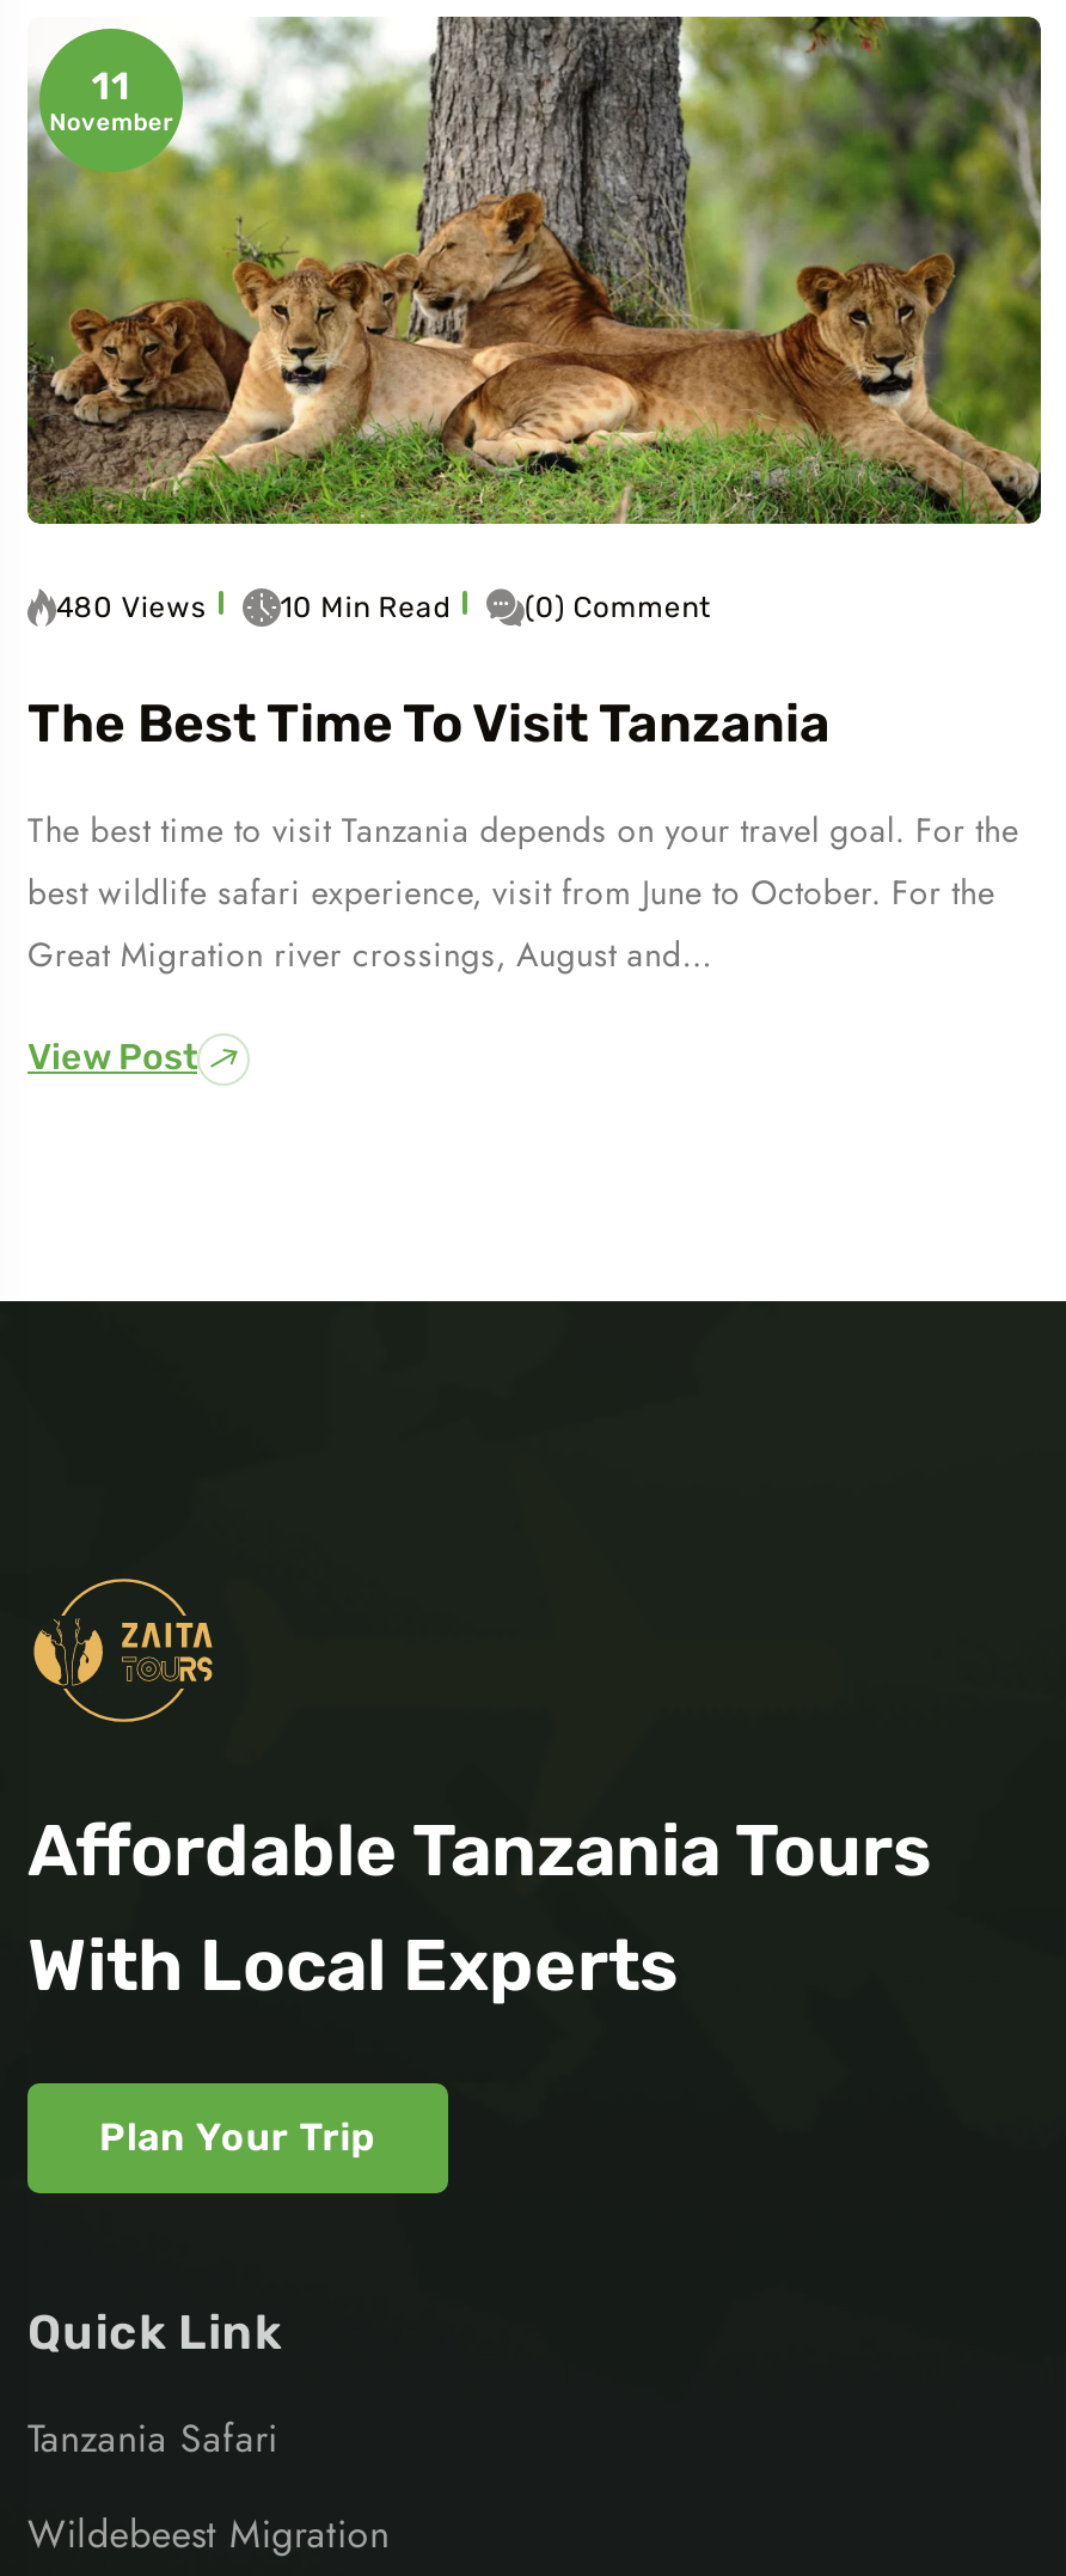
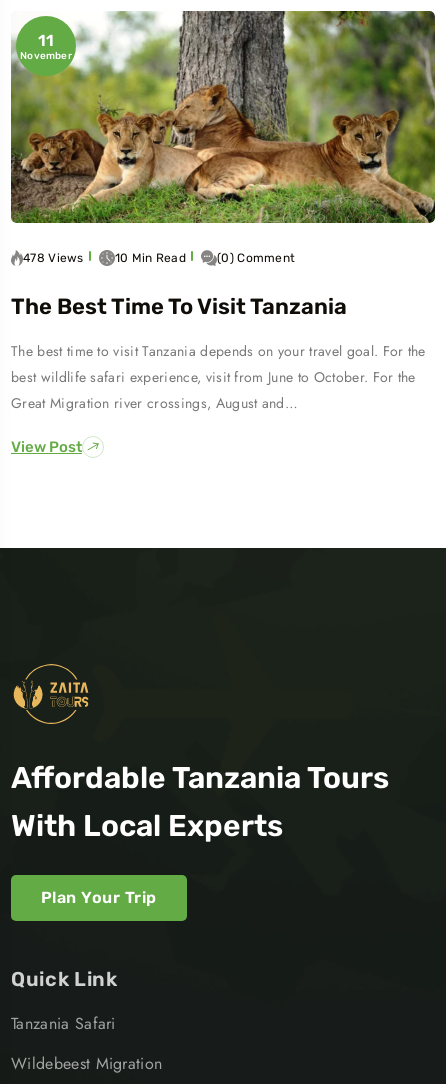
[56,591,206,624] 480 Views -> [23,251,84,265] 478 Views

